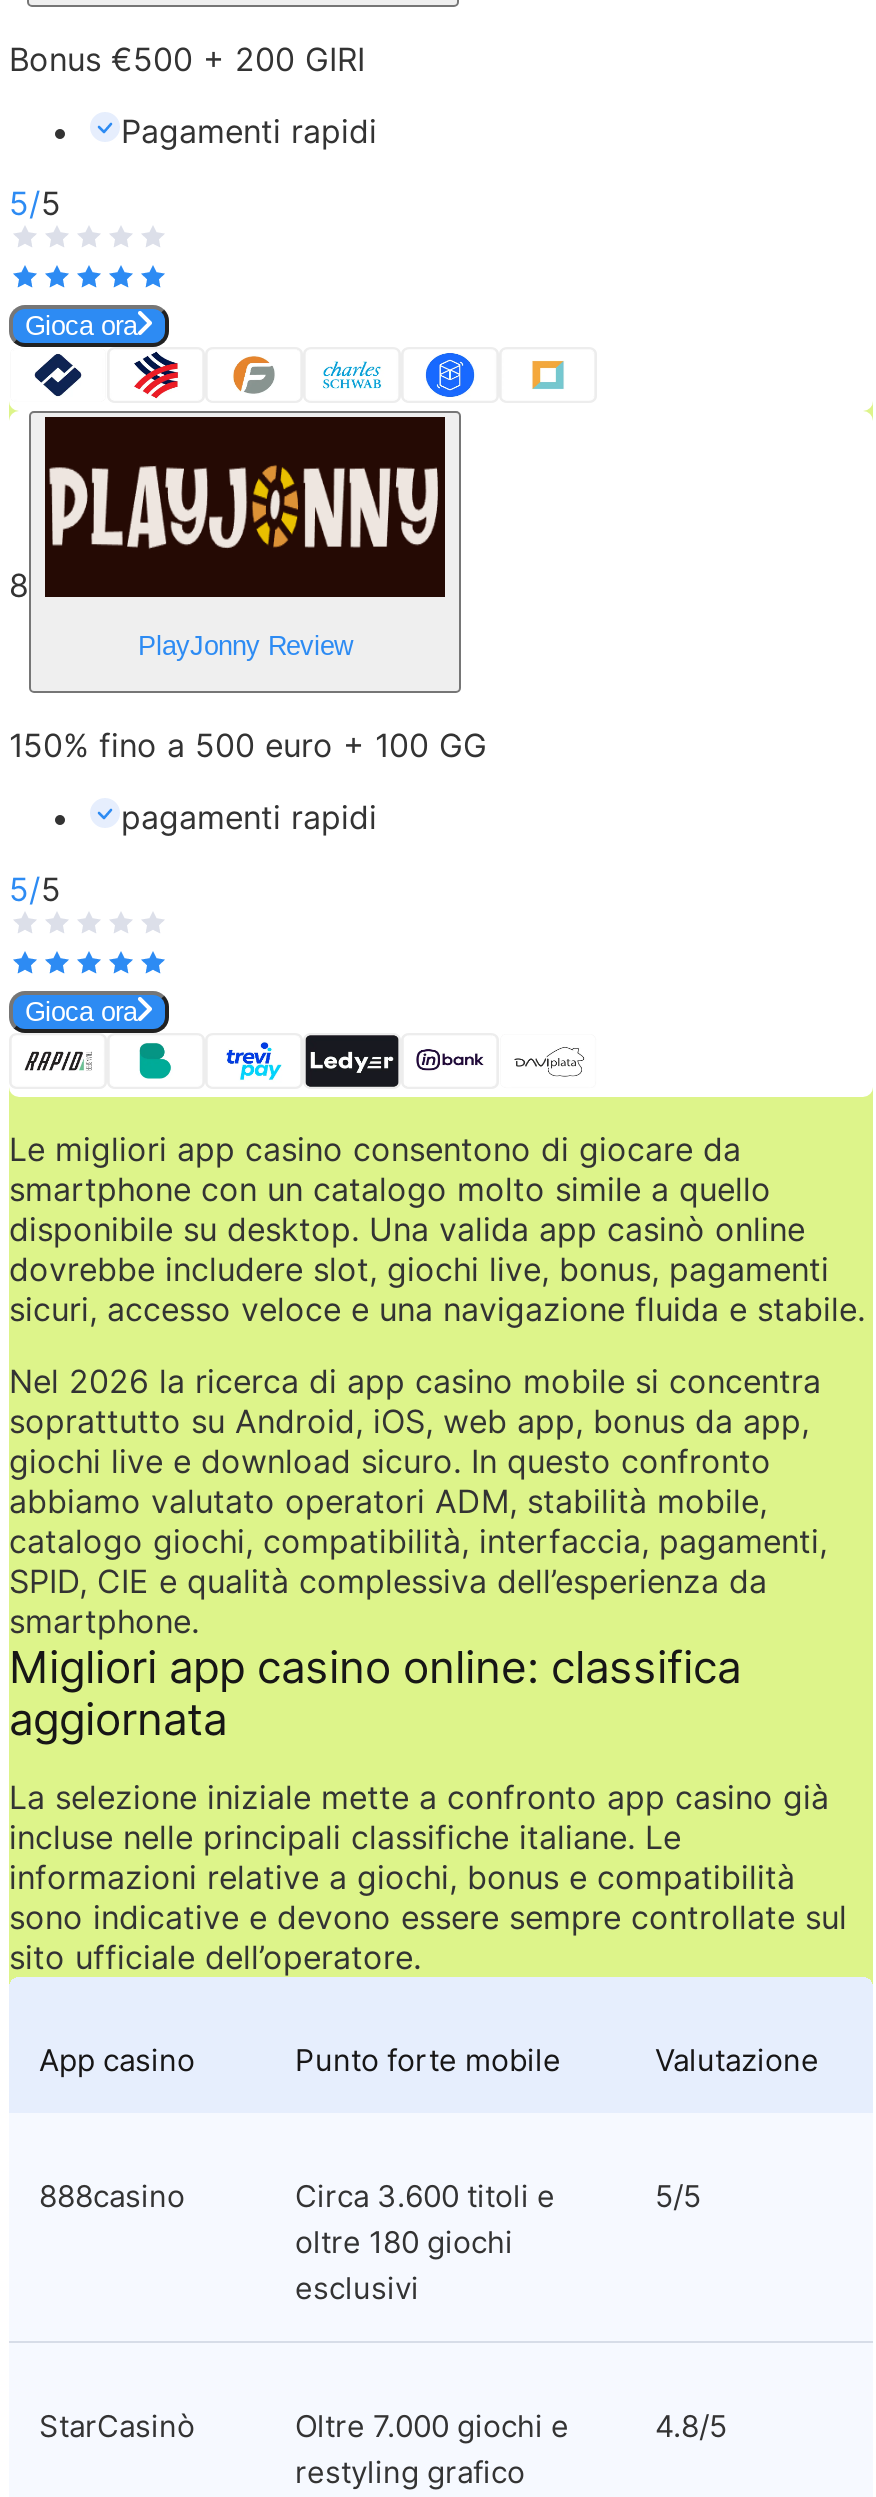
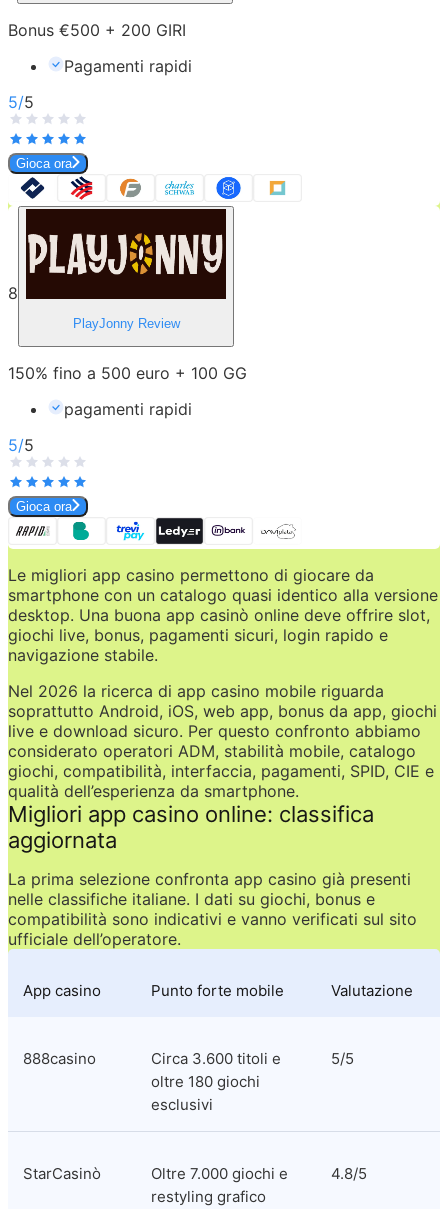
[9,1129,865,1329] Le migliori app casino consentono di giocare da | smartphone con un catalogo molto simile a quello | disponibile su desktop. Una valida app casinò online | dovrebbe includere slot, giochi live, bonus, pagamenti | sicuri, accesso veloce e una navigazione fluida e stabile. -> [8,565,438,665] Le migliori app casino permettono di giocare da | smartphone con un catalogo quasi identico alla versione | desktop. Una buona app casinò online deve offrire slot, | giochi live, bonus, pagamenti sicuri, login rapido e | navigazione stabile.
[9,1361,827,1641] Nel 2026 la ricerca di app casino mobile si concentra | soprattutto su Android, iOS, web app, bonus da app, | giochi live e download sicuro. In questo confronto | abbiamo valutato operatori ADM, stabilità mobile, | catalogo giochi, compatibilità, interfaccia, pagamenti, | SPID, CIE e qualità complessiva dell’esperienza da | smartphone. -> [8,681,437,801] Nel 2026 la ricerca di app casino mobile riguarda | soprattutto Android, iOS, web app, bonus da app, giochi | live e download sicuro. Per questo confronto abbiamo | considerato operatori ADM, stabilità mobile, catalogo | giochi, compatibilità, interfaccia, pagamenti, SPID, CIE e | qualità dell’esperienza da smartphone.
[9,1777,847,1977] La selezione iniziale mette a confronto app casino già | incluse nelle principali classifiche italiane. Le | informazioni relative a giochi, bonus e compatibilità | sono indicative e devono essere sempre controllate sul | sito ufficiale dell’operatore. -> [8,869,417,949] La prima selezione confronta app casino già presenti | nelle classifiche italiane. I dati su giochi, bonus e | compatibilità sono indicativi e vanno verificati sul sito | ufficiale dell’operatore.

